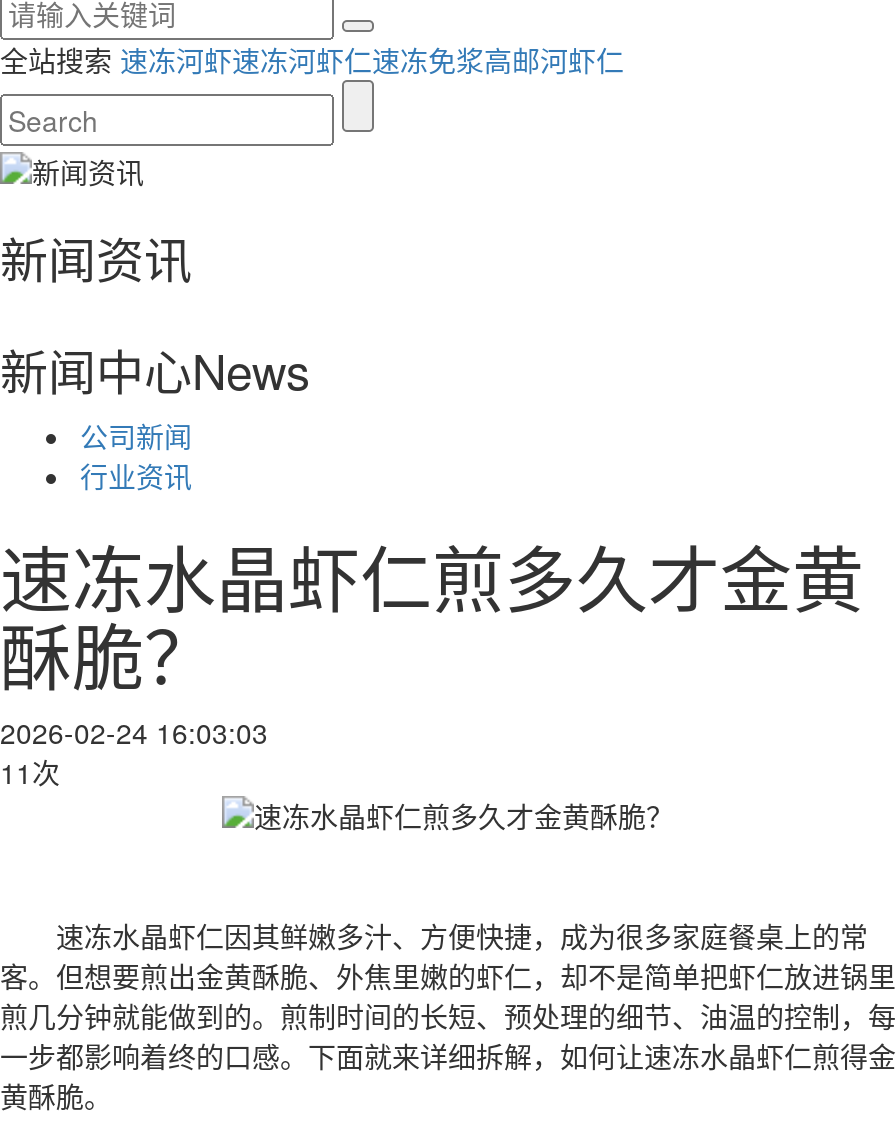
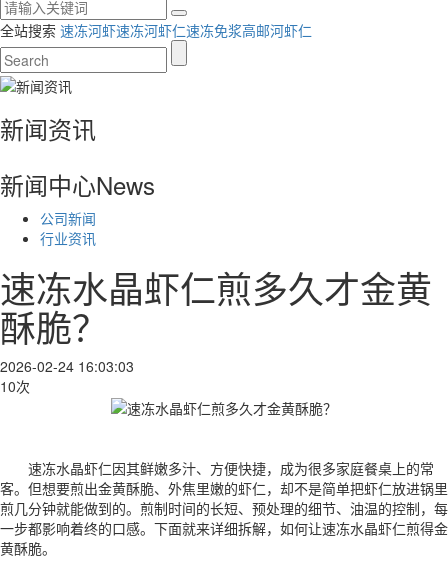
[0,751,60,791] 11次 -> [0,376,30,396] 10次

